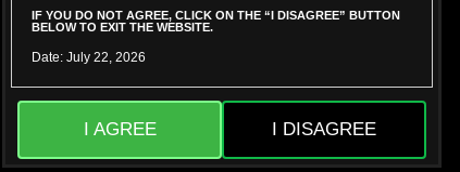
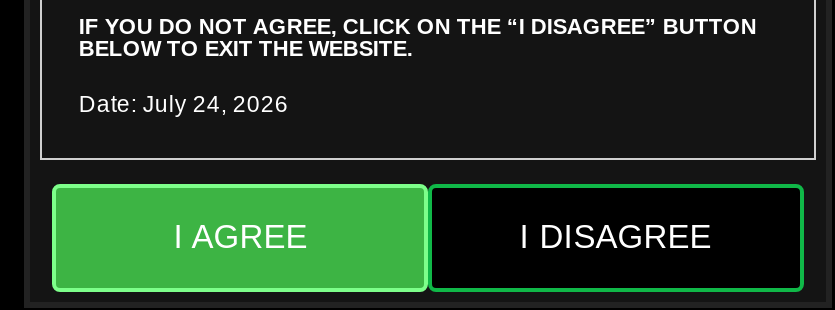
[32,50,146,64] Date: July 22, 2026 -> [79,91,289,117] Date: July 24, 2026

